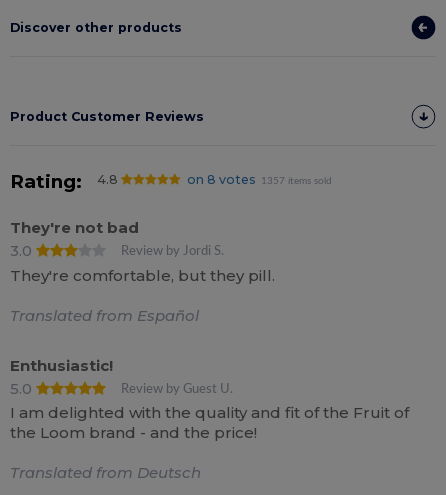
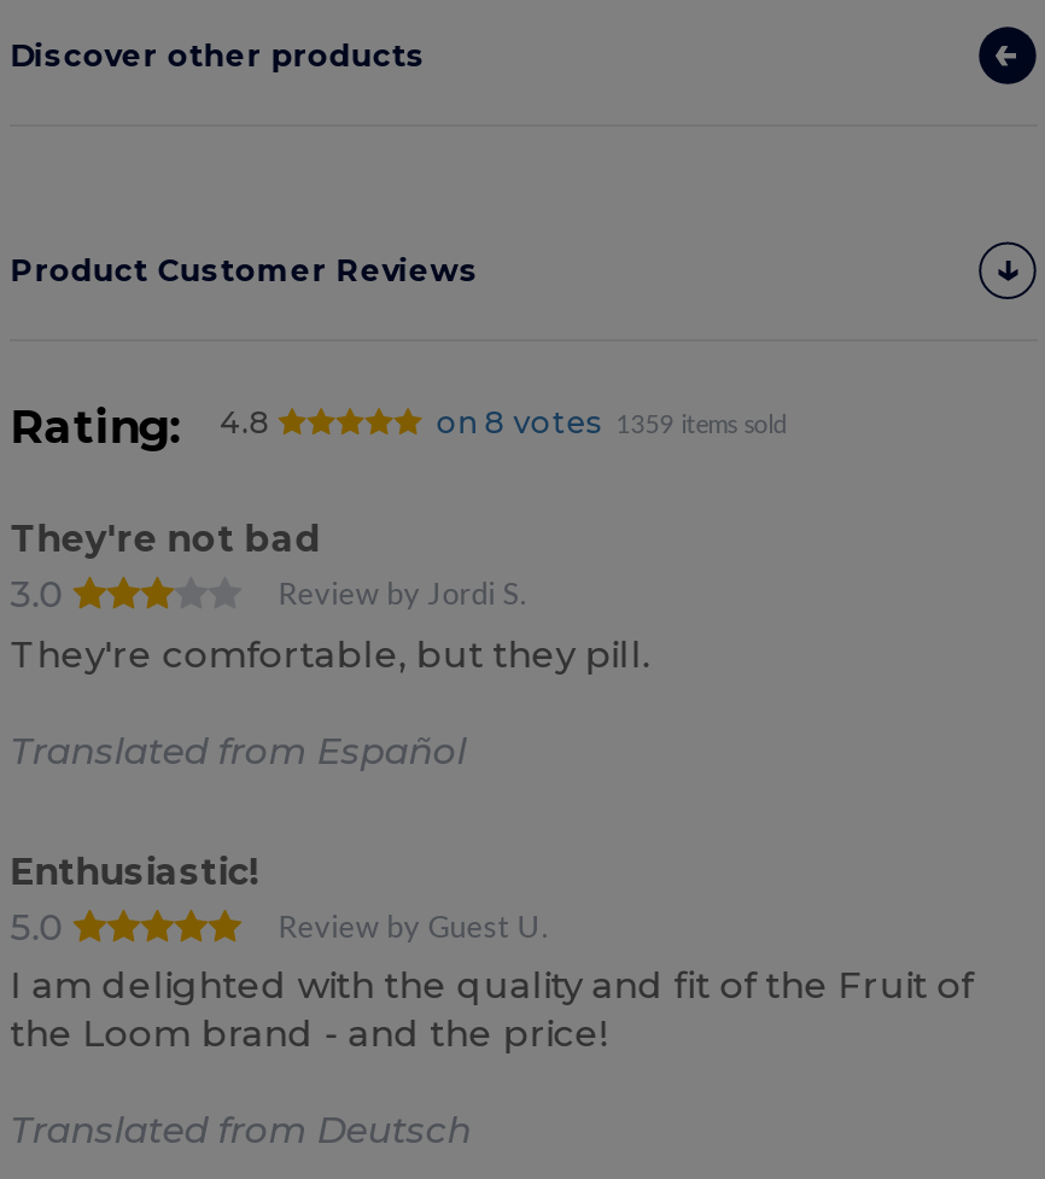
[187,172,332,187] on 8 votes 1357 items sold -> [436,404,787,440] on 8 votes 1359 items sold

